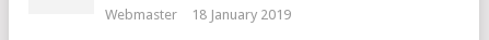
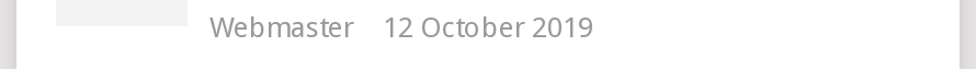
[105,6,291,22] Webmaster 18 January 2019 -> [209,11,593,43] Webmaster 12 October 2019

